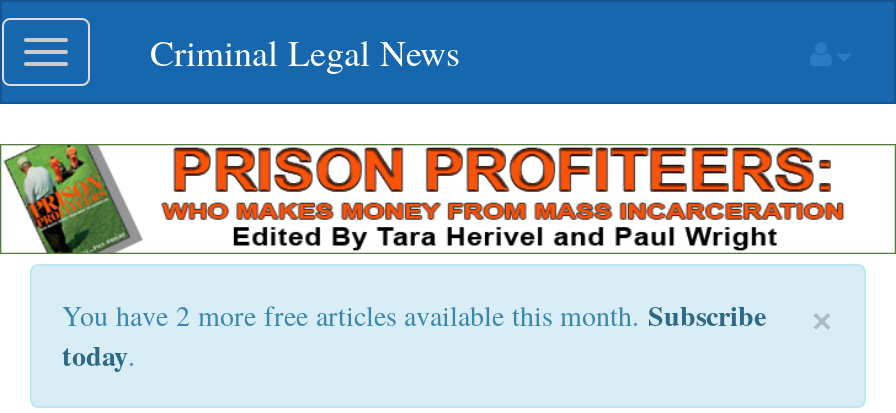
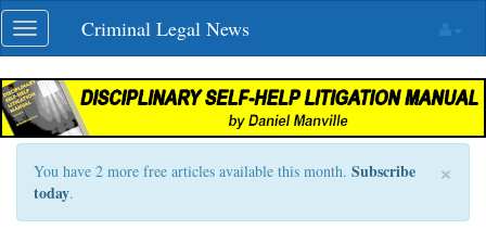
[6,142,890,256] [image] -> [3,77,483,139] [image]

